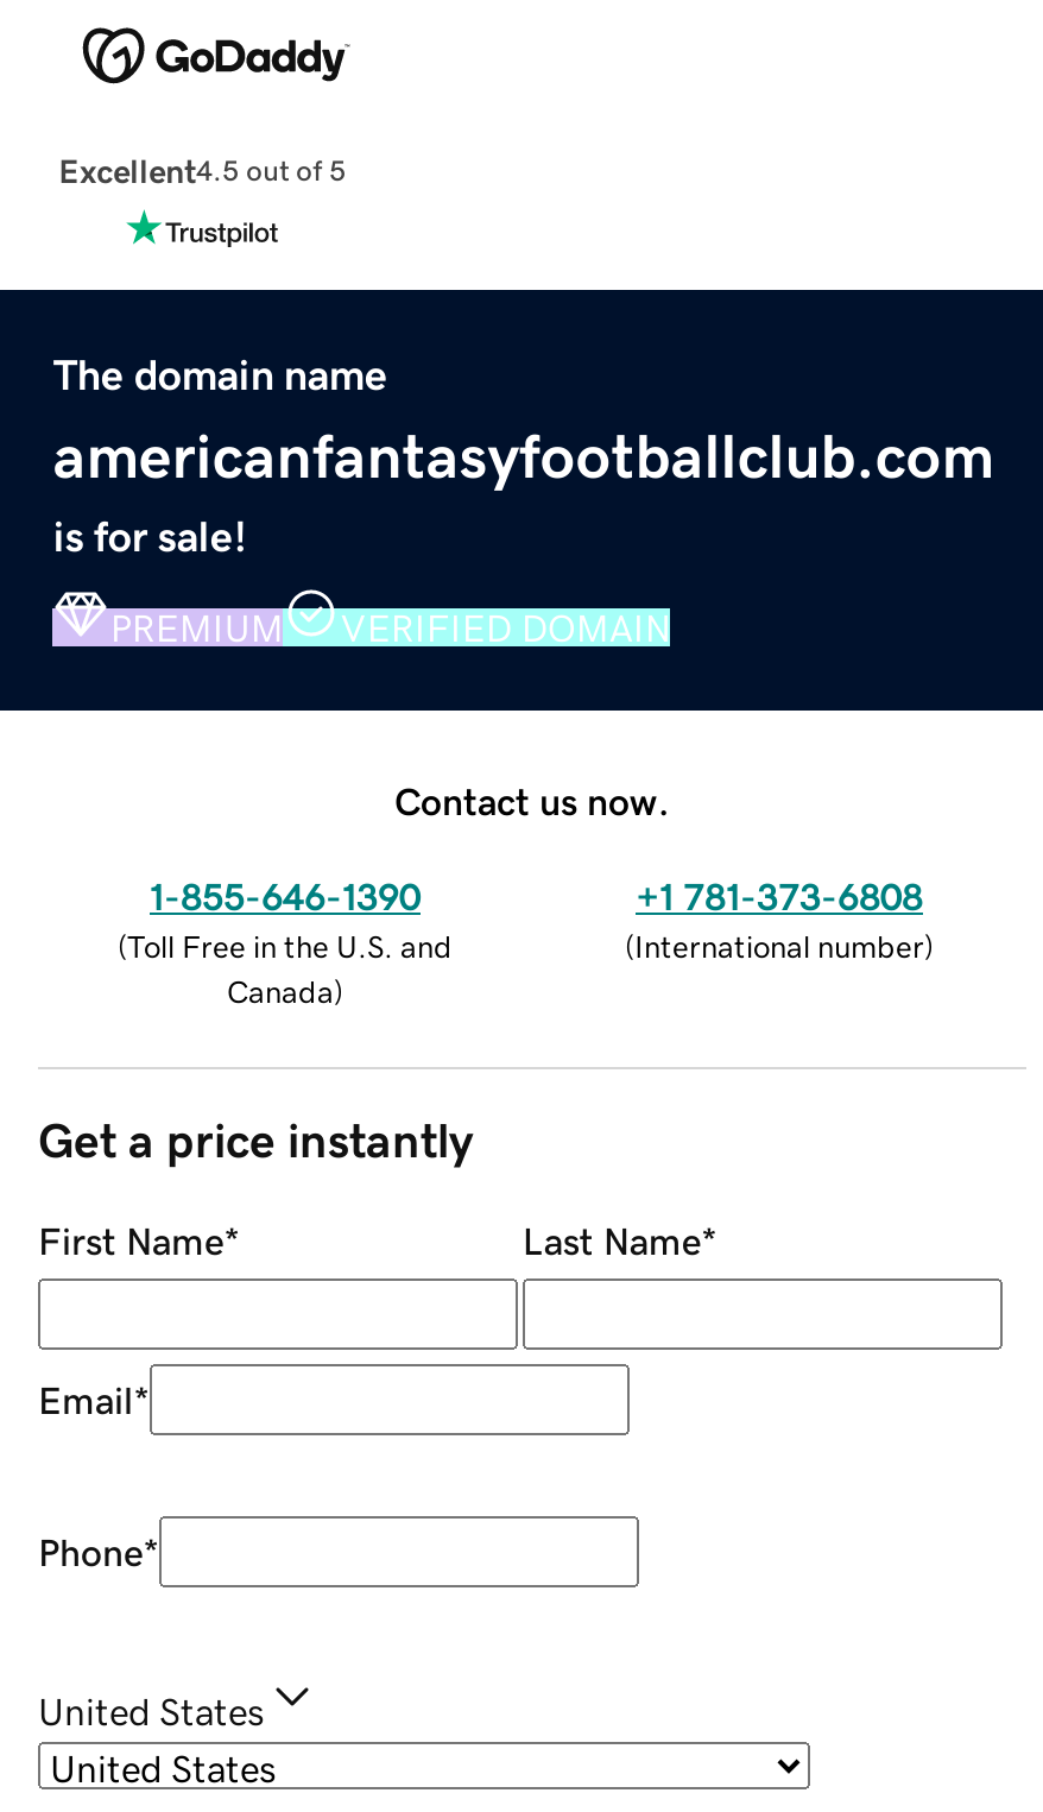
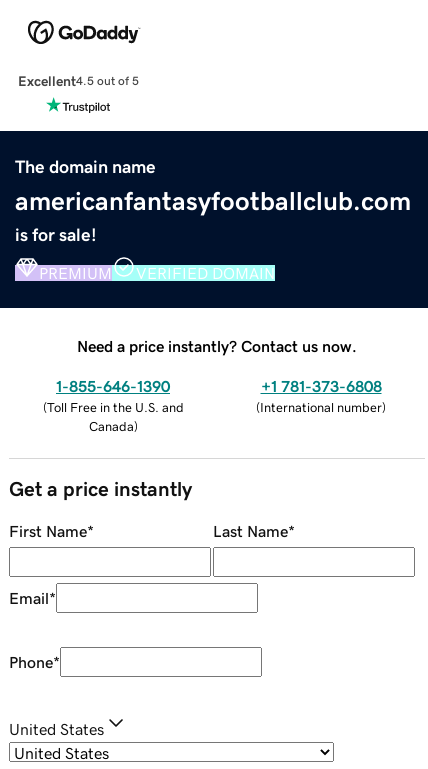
[394,781,670,819] Contact us now. -> [77,338,357,354] Need a price instantly? Contact us now.

